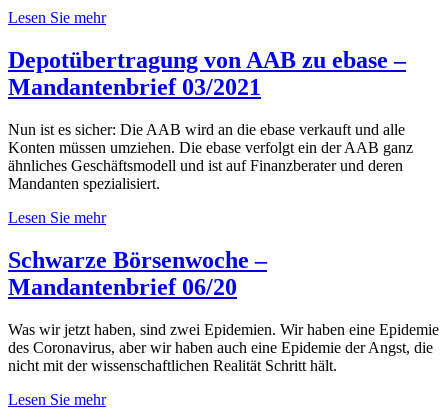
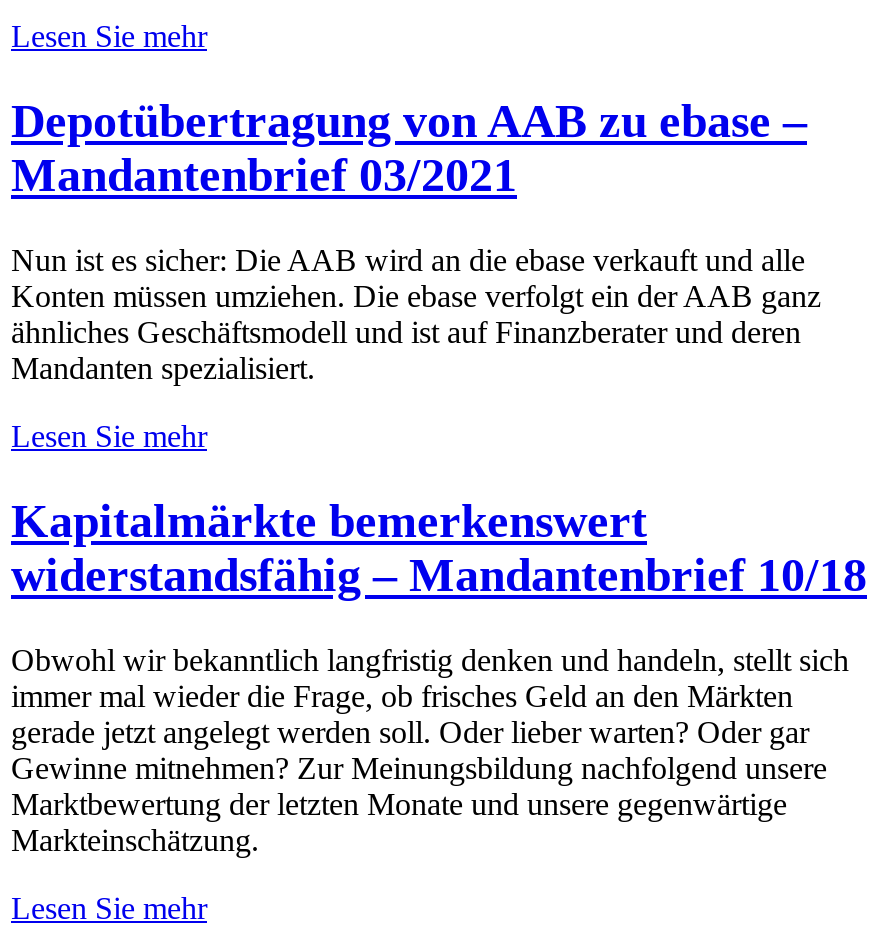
[8,247,267,300] Schwarze Börsenwoche – | Mandantenbrief 06/20 -> [11,494,867,600] Kapitalmärkte bemerkenswert | widerstandsfähig – Mandantenbrief 10/18
[8,320,439,373] Was wir jetzt haben, sind zwei Epidemien. Wir haben eine Epidemie | des Coronavirus, aber wir haben auch eine Epidemie der Angst, die | nicht mit der wissenschaftlichen Realität Schritt hält. -> [11,642,849,856] Obwohl wir bekanntlich langfristig denken und handeln, stellt sich | immer mal wieder die Frage, ob frisches Geld an den Märkten | gerade jetzt angelegt werden soll. Oder lieber warten? Oder gar | Gewinne mitnehmen? Zur Meinungsbildung nachfolgend unsere | Marktbewertung der letzten Monate und unsere gegenwärtige | Markteinschätzung.

